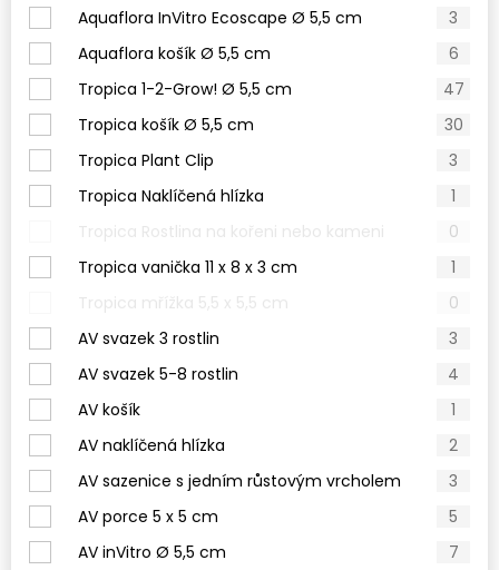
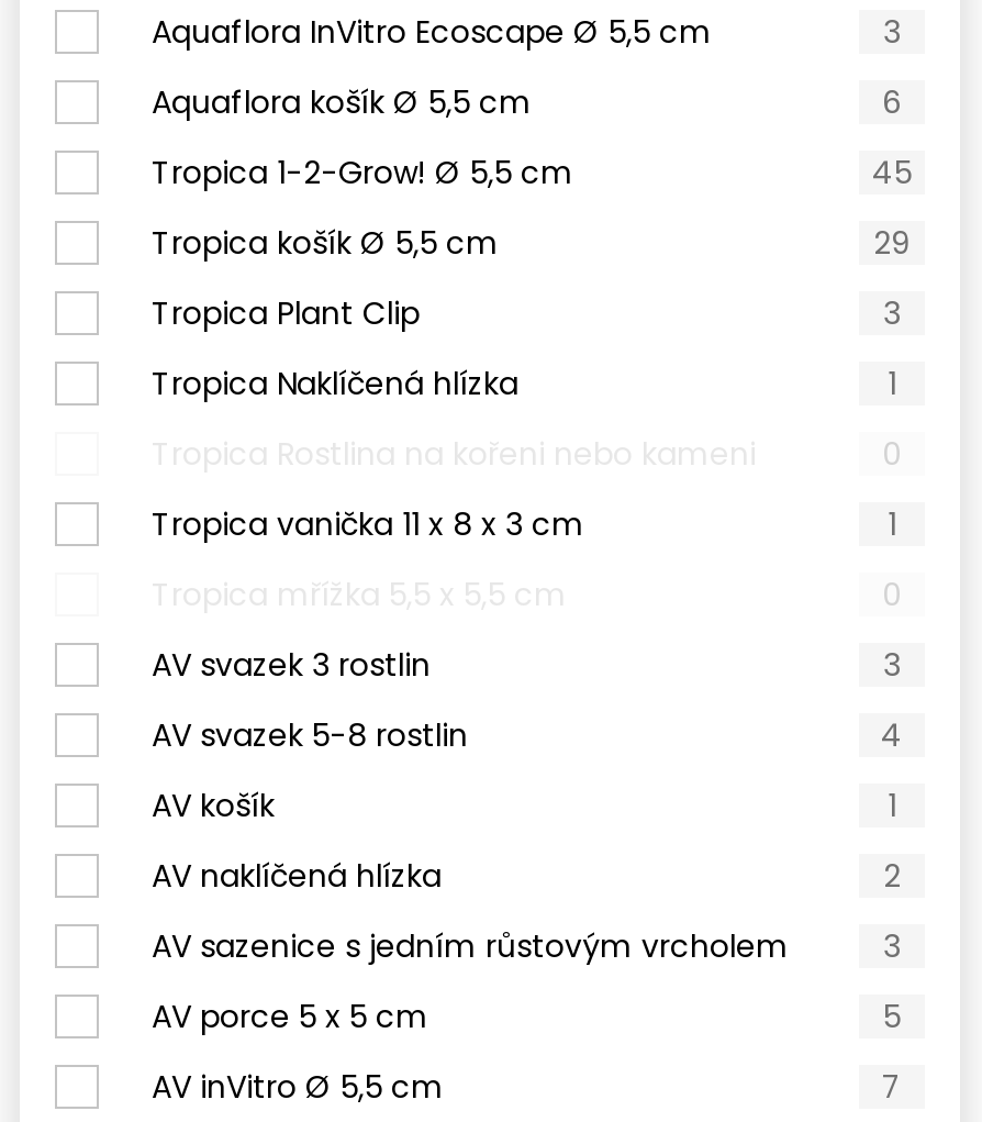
[443,78,464,100] 47 -> [872,151,912,195] 45
[444,114,463,136] 30 -> [873,221,911,265] 29

